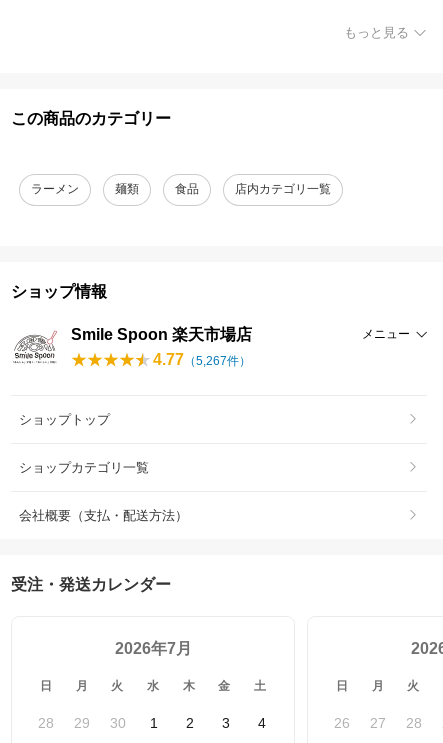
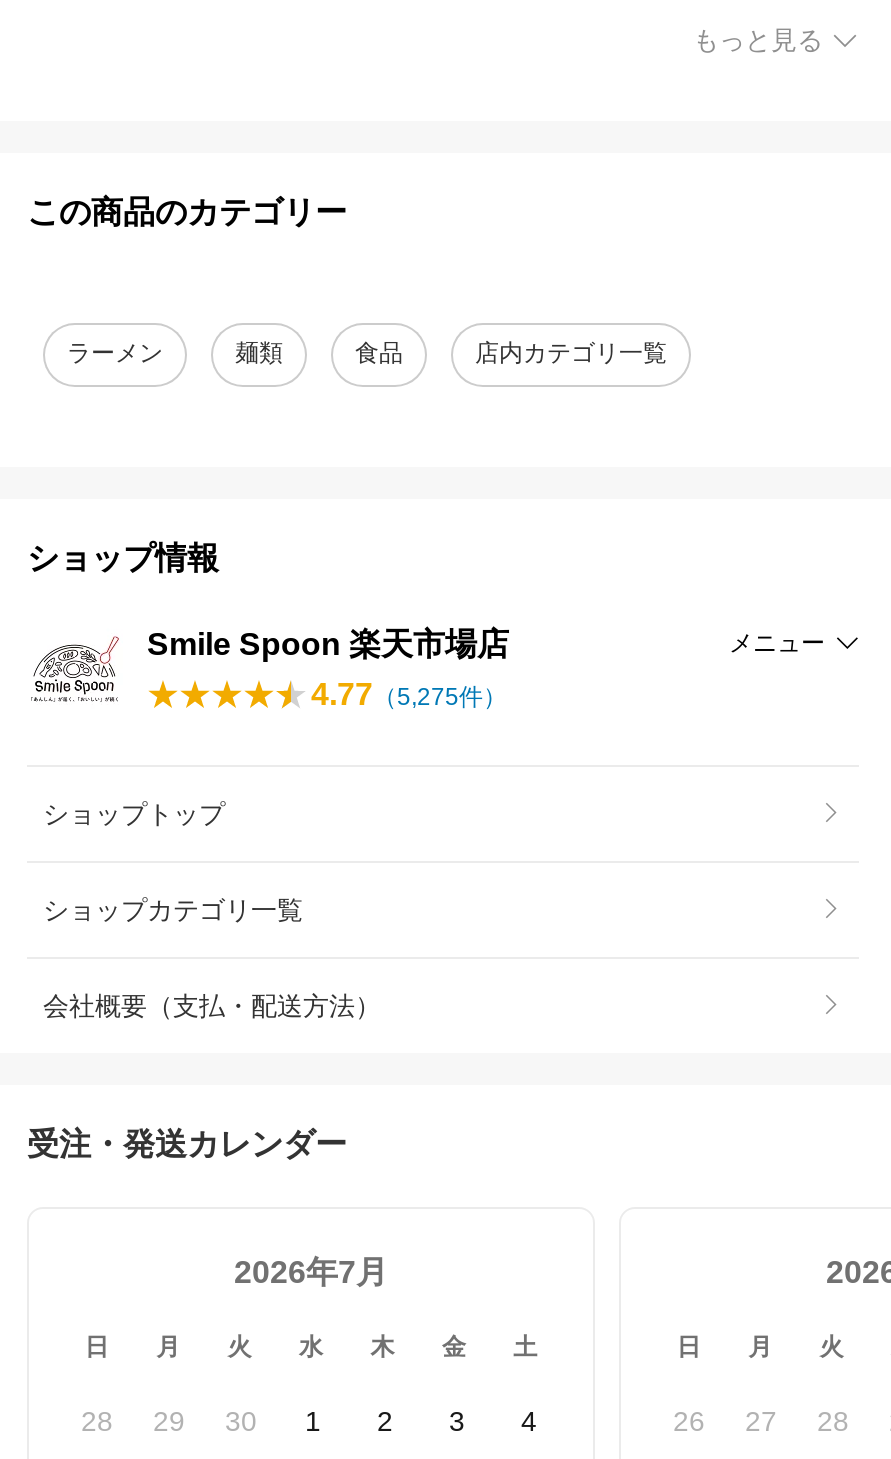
[153,351,251,368] 4.77（5,267件） -> [311,676,507,710] 4.77（5,275件）

